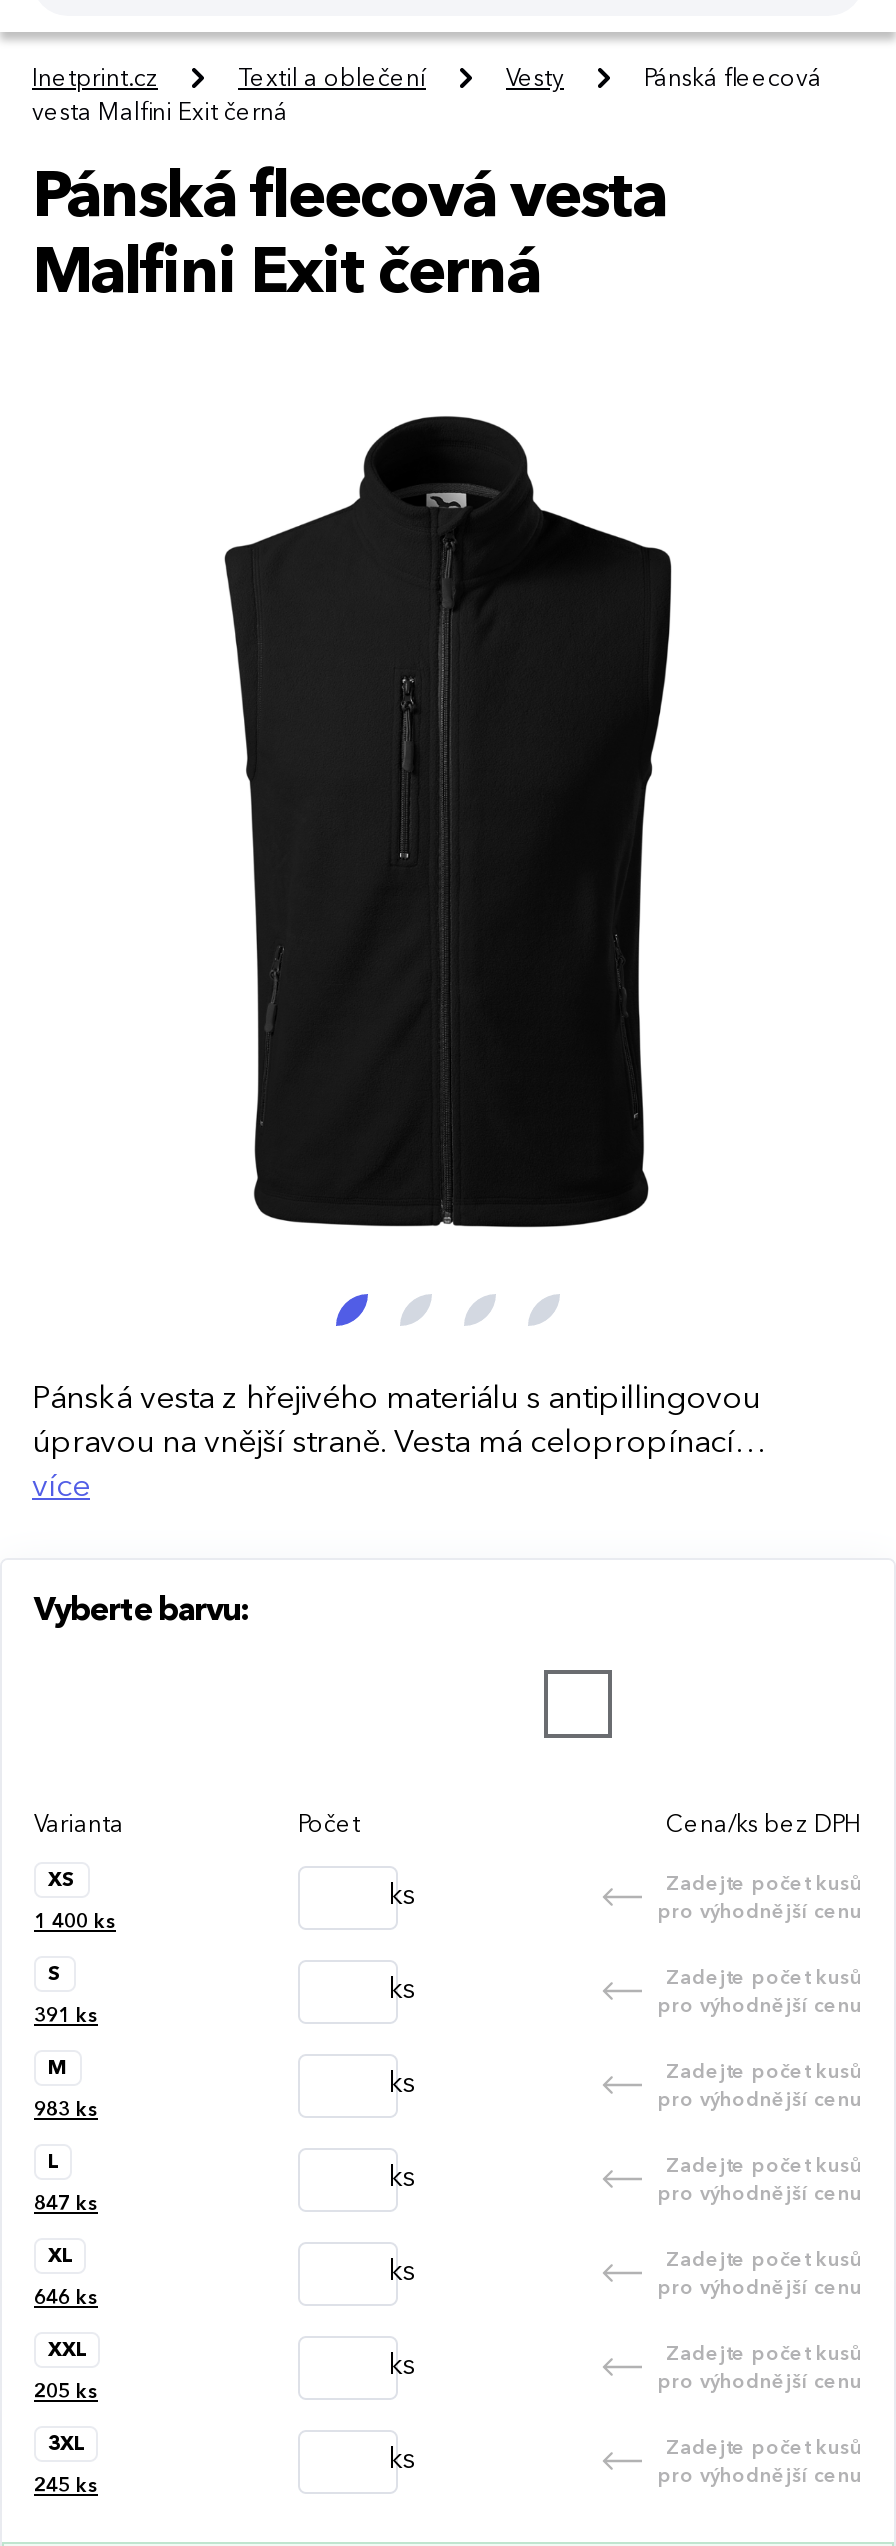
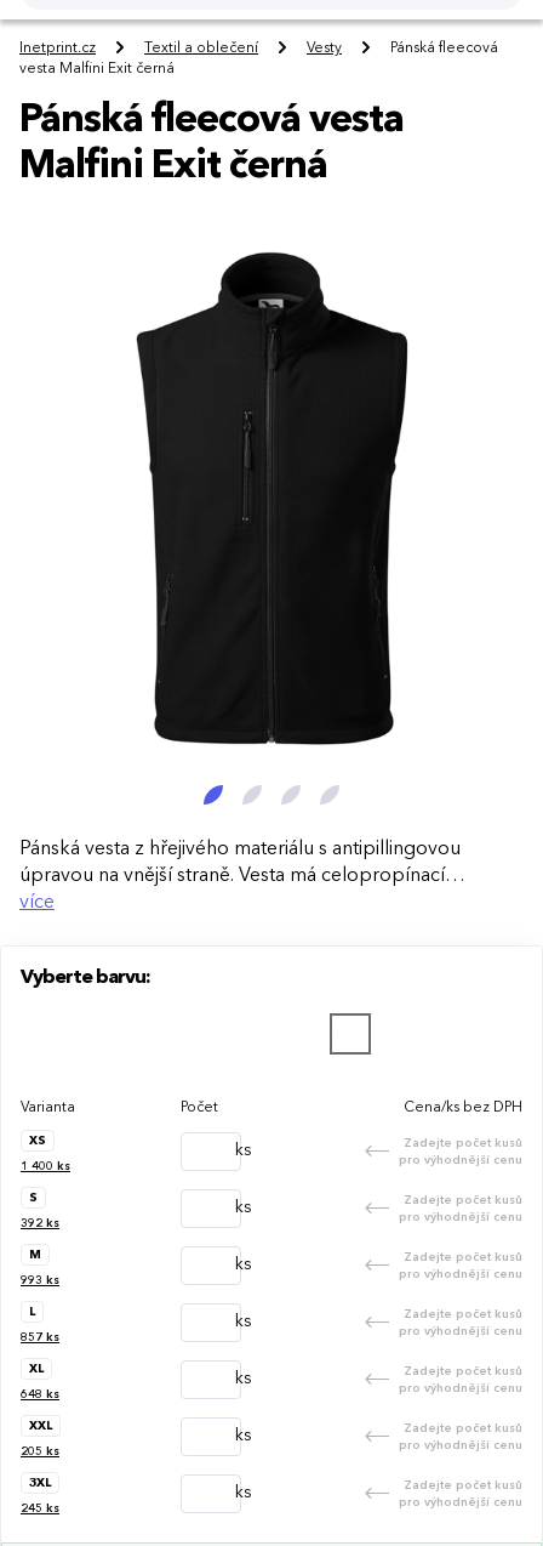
[34,2006,98,2026] 391 ks -> [21,1217,59,1229] 392 ks
[34,2100,98,2120] 983 ks -> [21,1274,59,1286] 993 ks
[34,2194,98,2214] 847 ks -> [21,1331,59,1343] 857 ks
[34,2288,98,2308] 646 ks -> [21,1388,59,1400] 648 ks

